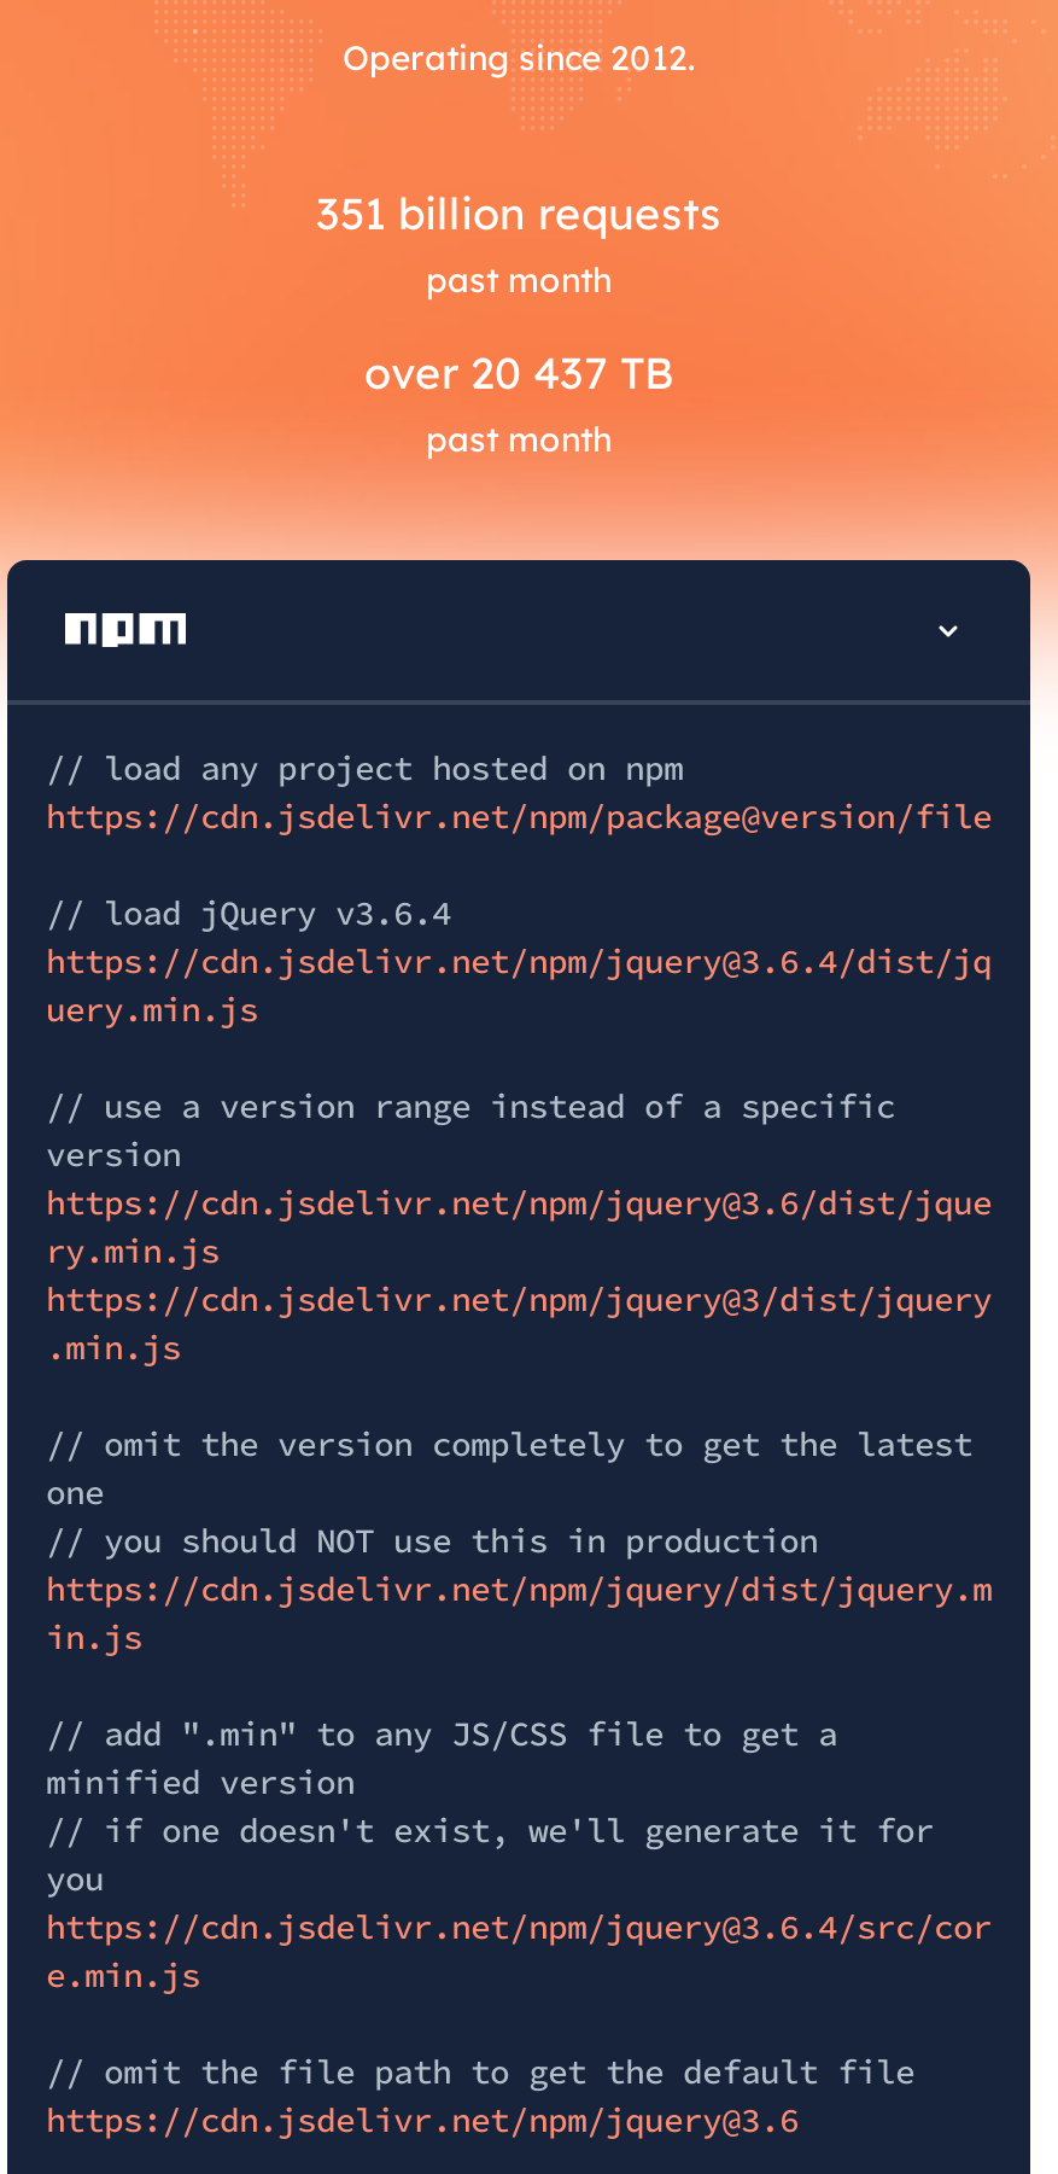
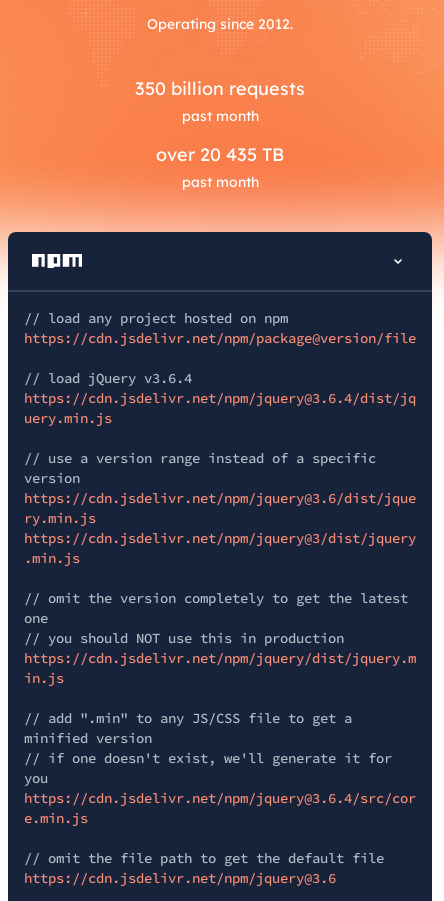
[316,186,721,241] 351 billion requests -> [135,77,305,100] 350 billion requests
[364,345,673,401] over 20 437 TB -> [156,143,284,166] over 20 435 TB

